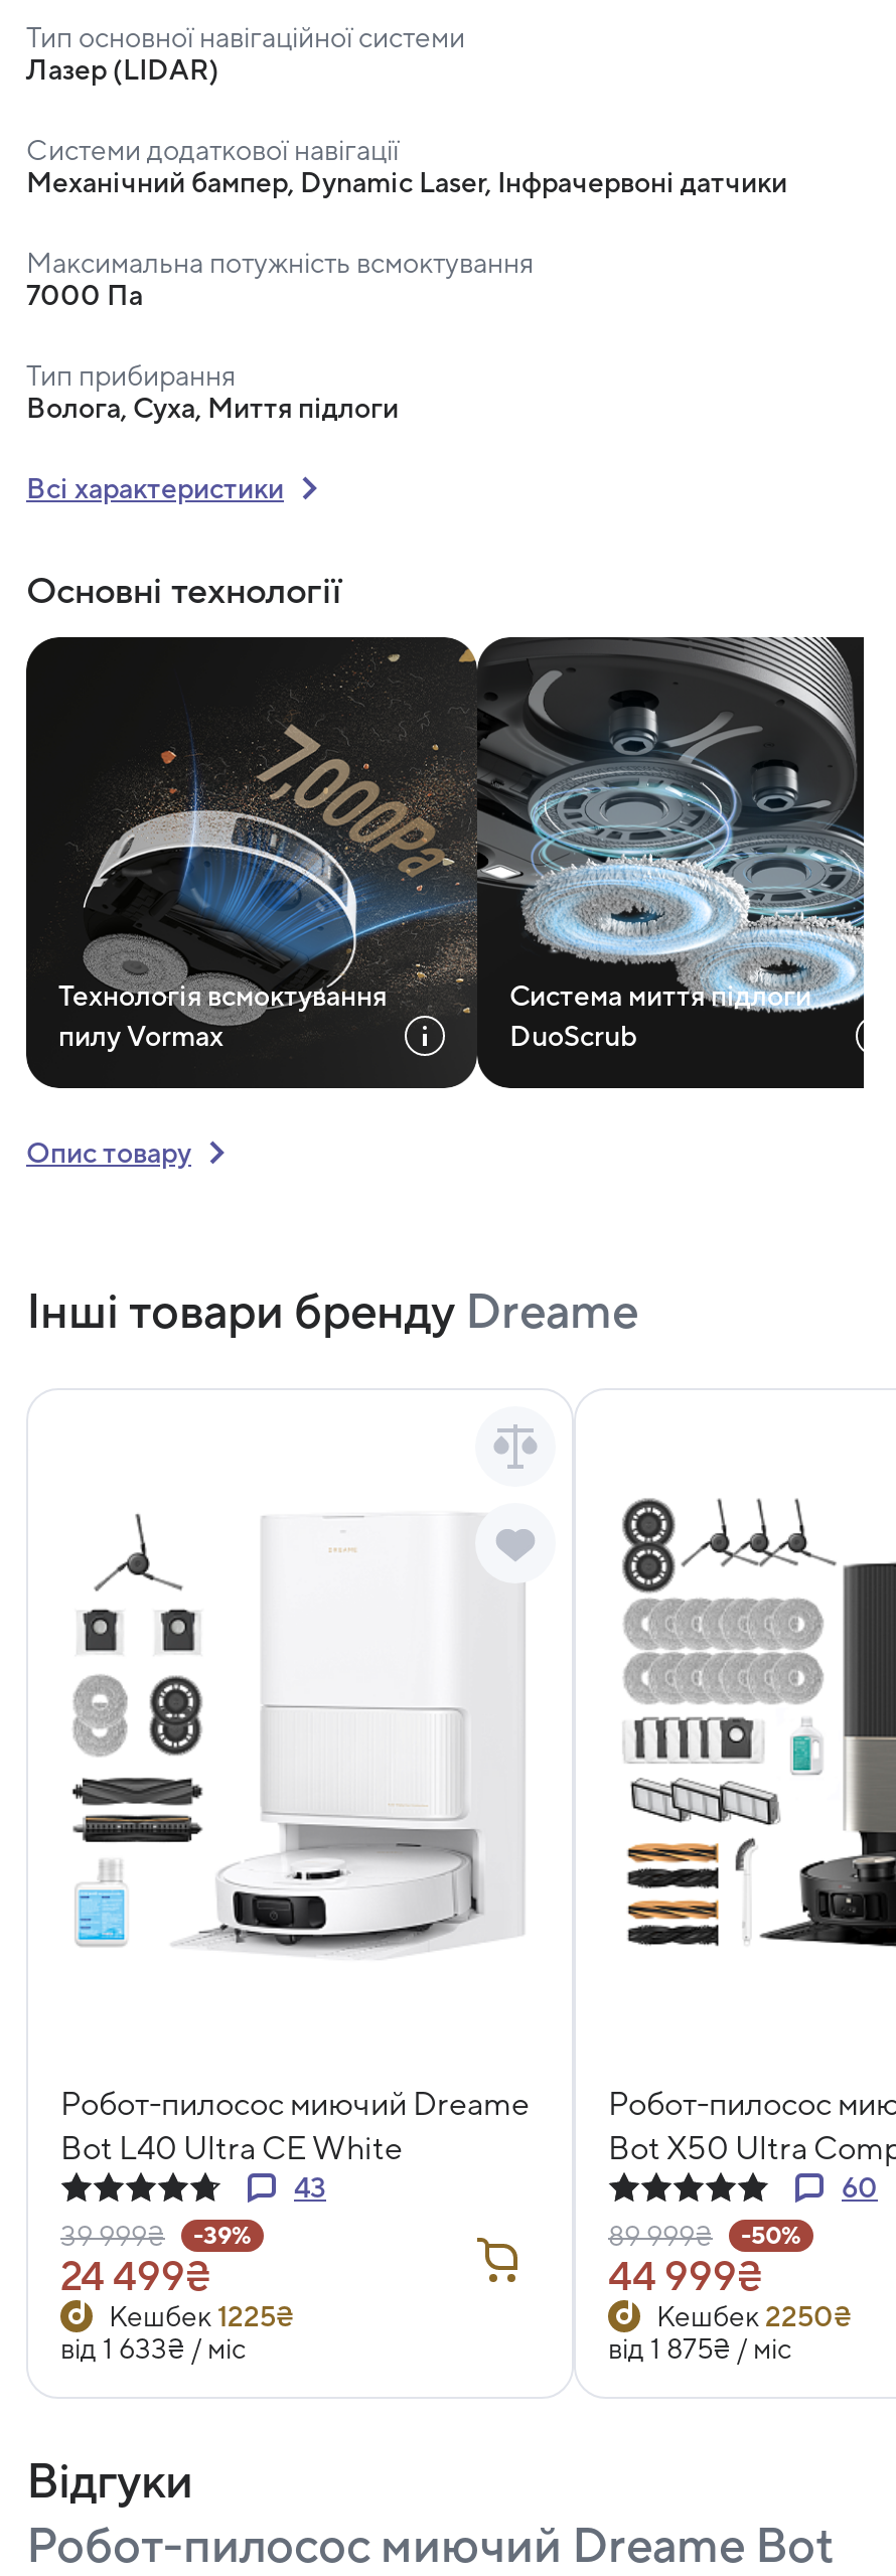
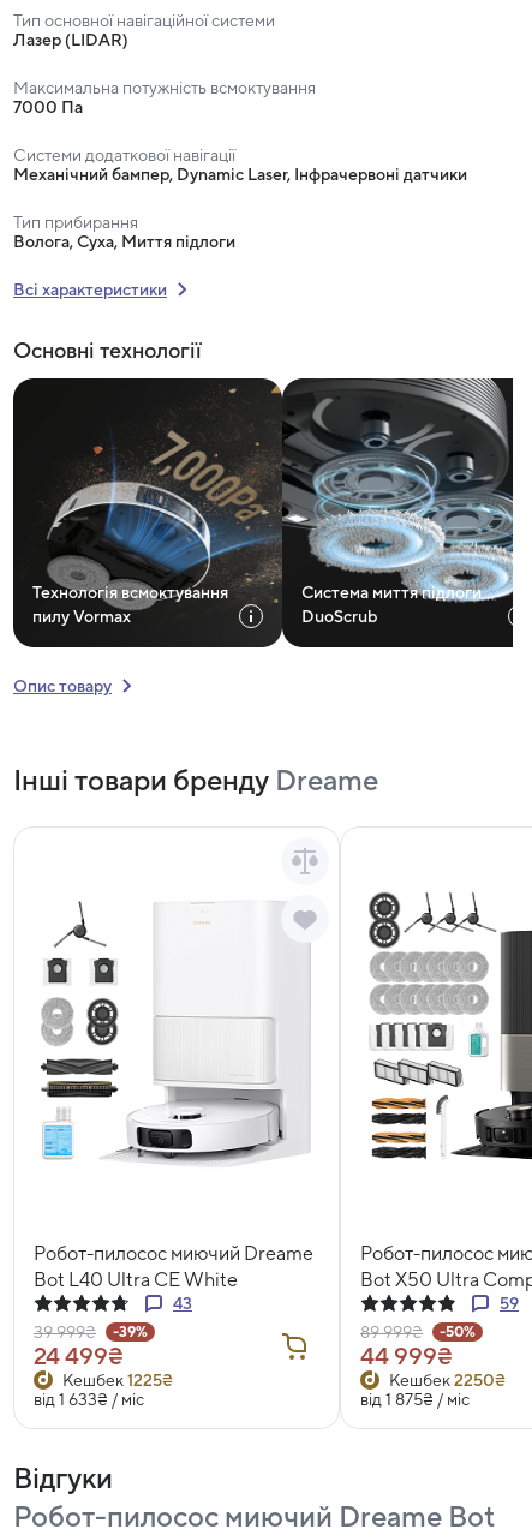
moved [26,134,787,198] -> [13,145,467,184]: Системи додаткової навігації | Механічний бампер, Dynamic Laser, Інфрачервоні датчики
moved [26,246,534,311] -> [13,78,316,116]: Максимальна потужність всмоктування | 7000 Па
[842,2171,878,2203] 60 -> [500,1293,519,1313] 59

